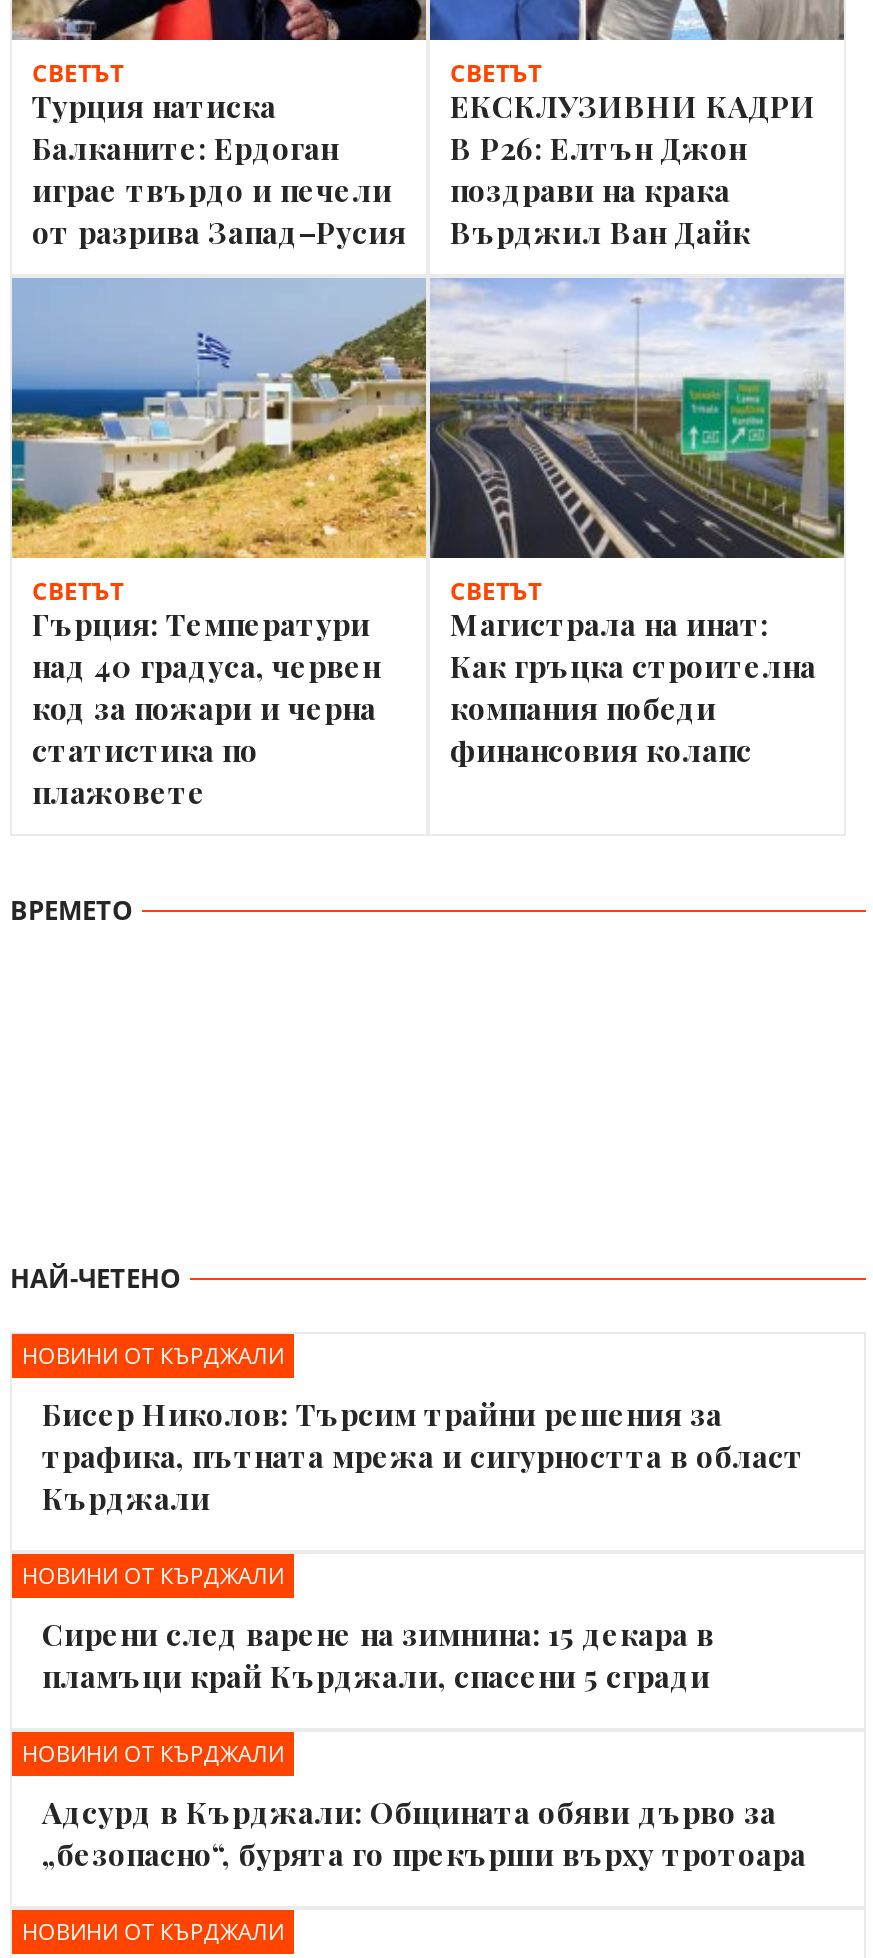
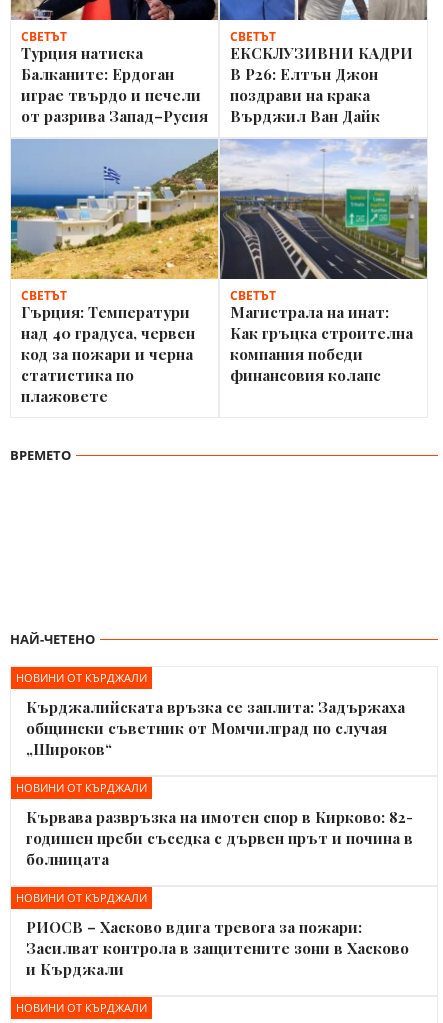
[42,1395,804,1519] Бисер Николов: Търсим трайни решения за | трафика, пътната мрежа и сигурността в област | Кърджали -> [26,697,405,759] Кърджалийската връзка се заплита: Задържаха | общински съветник от Момчилград по случая | „Широков“
[42,1615,714,1697] Сирени след варене на зимнина: 15 декара в | пламъци край Кърджали, спасени 5 сгради -> [26,807,413,869] Кървава развръзка на имотен спор в Кирково: 82- | годишен преби съседка с дървен прът и почина в | болницата
[42,1793,806,1875] Адсурд в Кърджали: Общината обяви дърво за | „безопасно“, бурята го прекърши върху тротоара -> [26,917,409,979] РИОСВ – Хасково вдига тревога за пожари: | Засилват контрола в защитените зони в Хасково | и Кърджали

